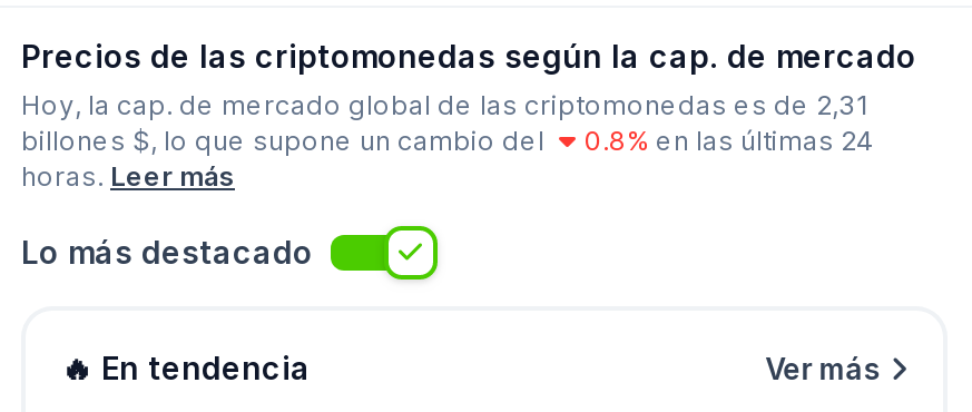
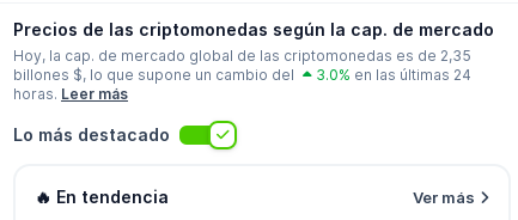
[21,88,867,121] Hoy, la cap. de mercado global de las criptomonedas es de 2,31 -> [13,47,471,65] Hoy, la cap. de mercado global de las criptomonedas es de 2,35
[585,124,874,157] 0.8% en las últimas 24 -> [316,66,471,84] 3.0% en las últimas 24

